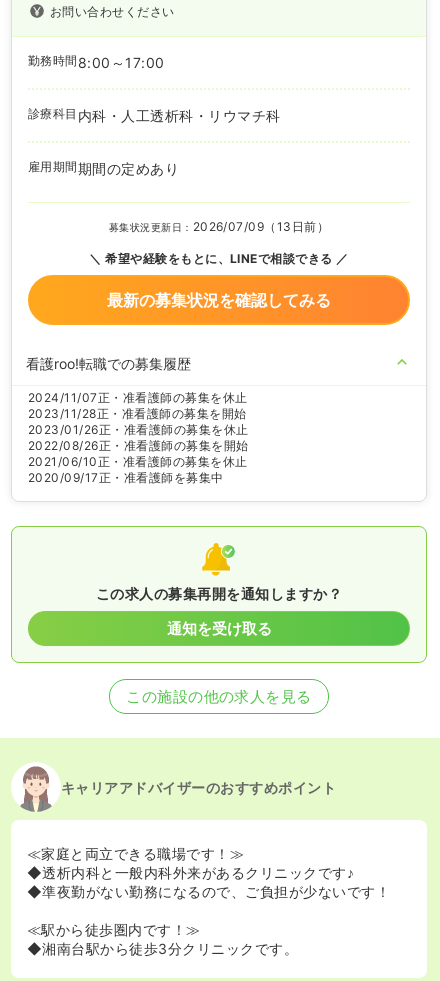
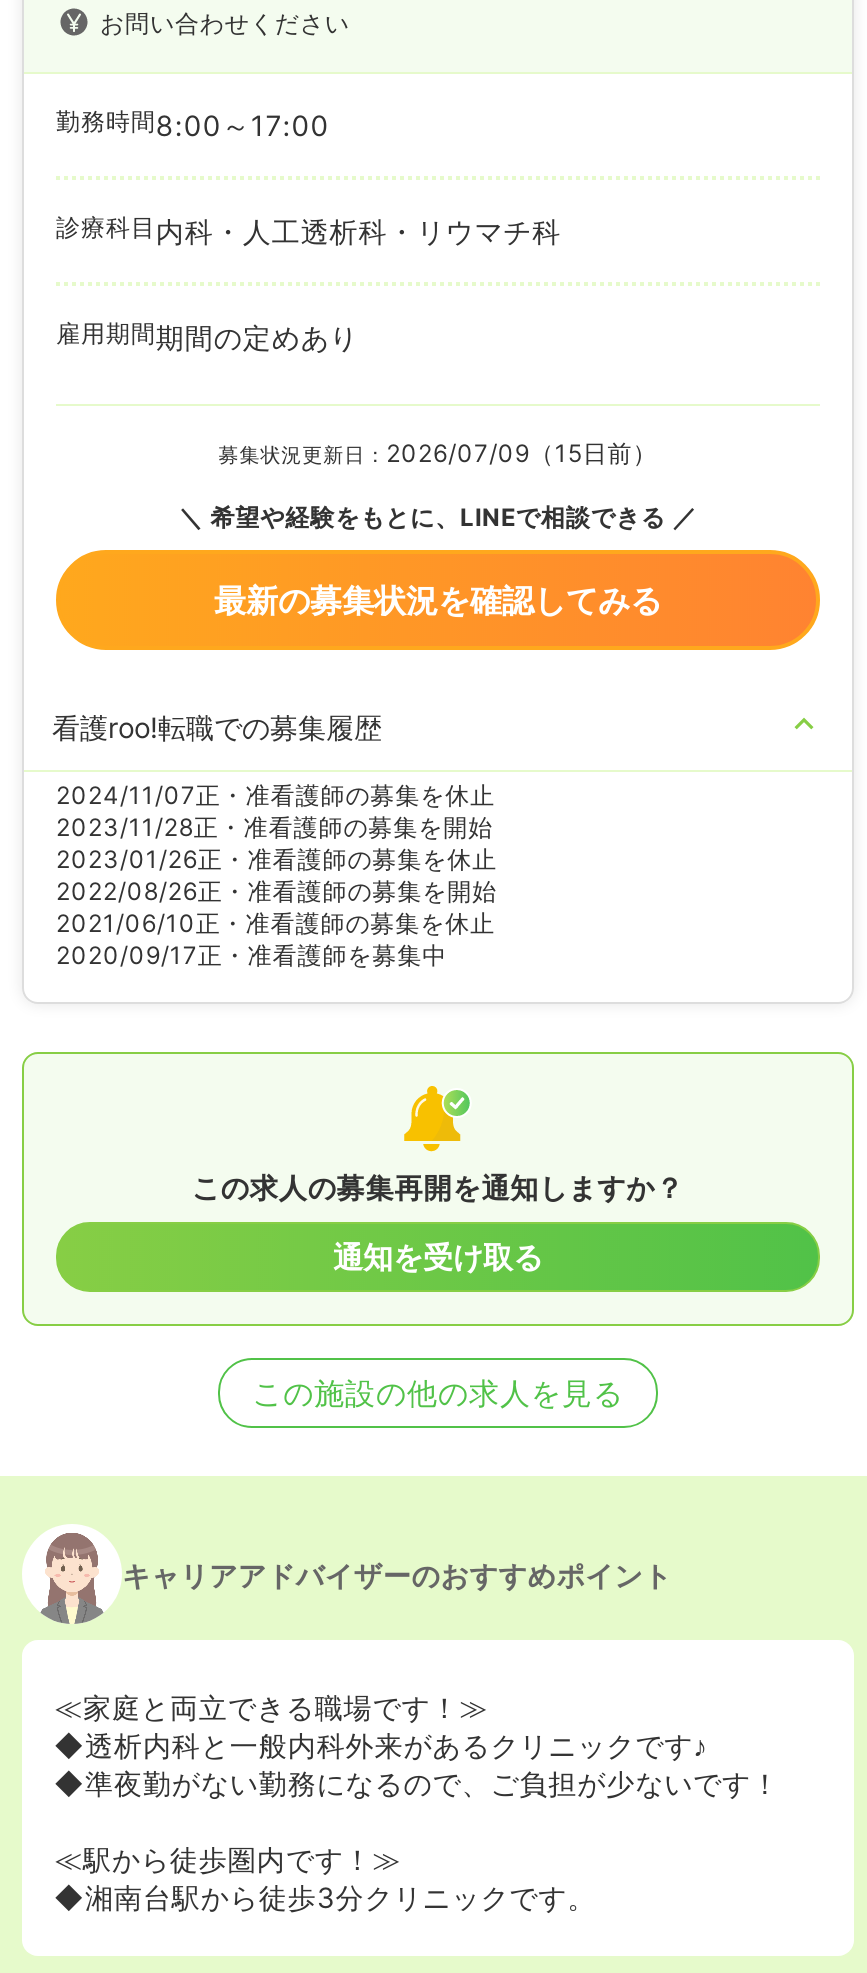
[109,219,329,234] 募集状況更新日：2026/07/09（13日前） -> [218,438,658,468] 募集状況更新日：2026/07/09（15日前）

